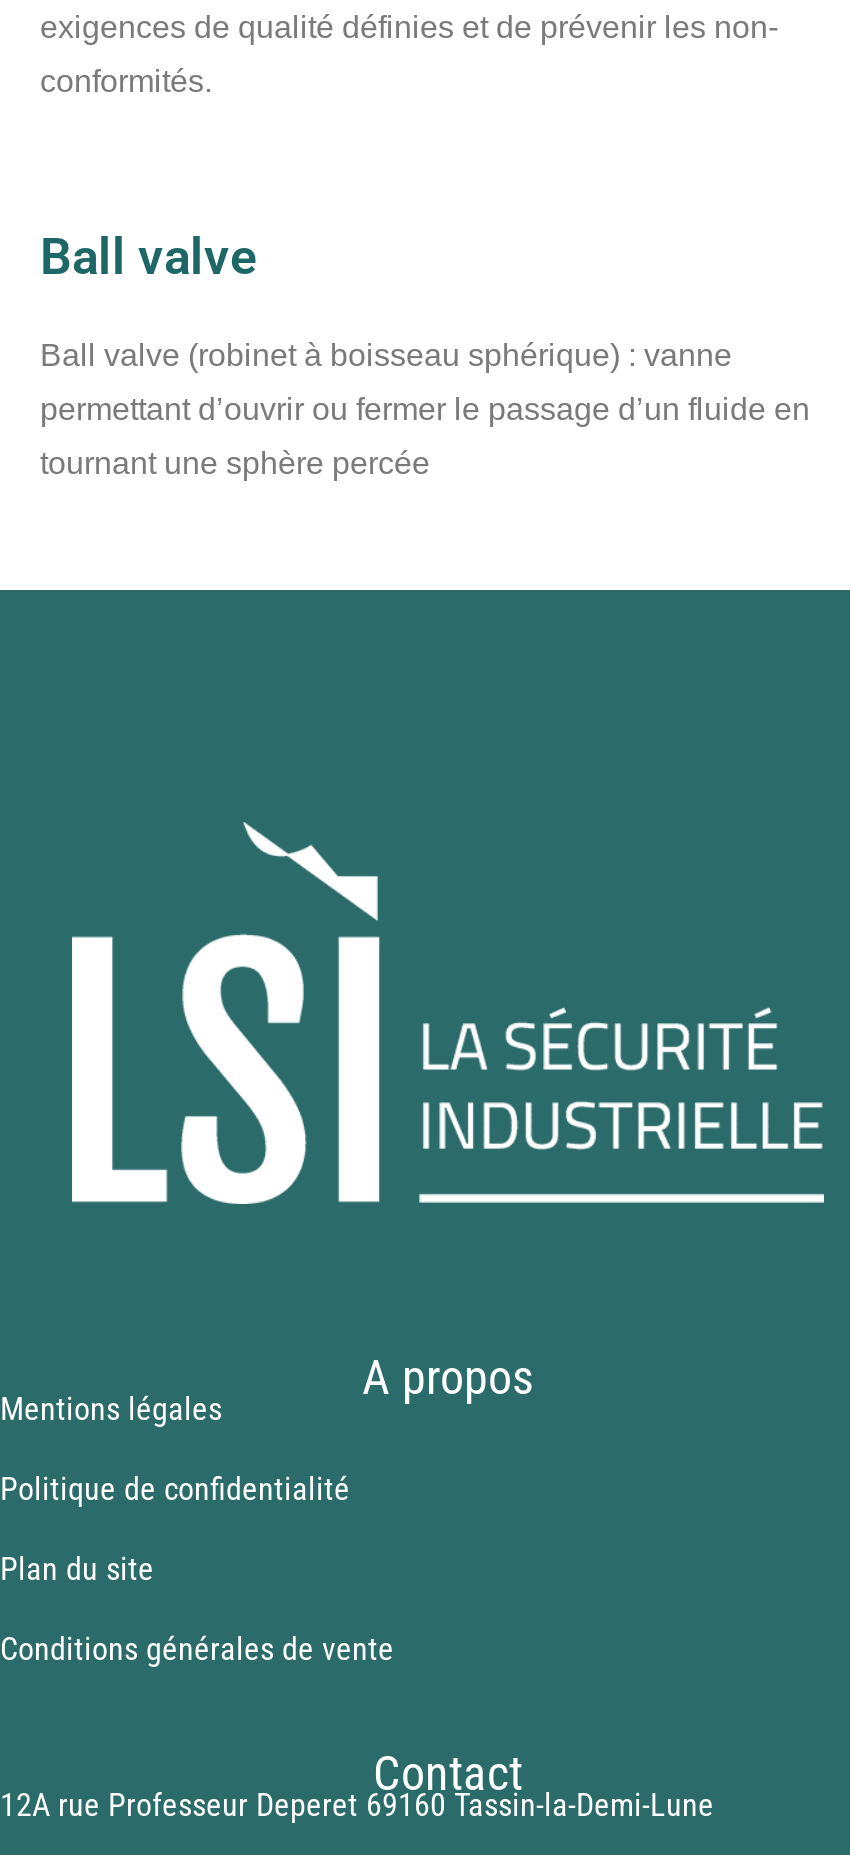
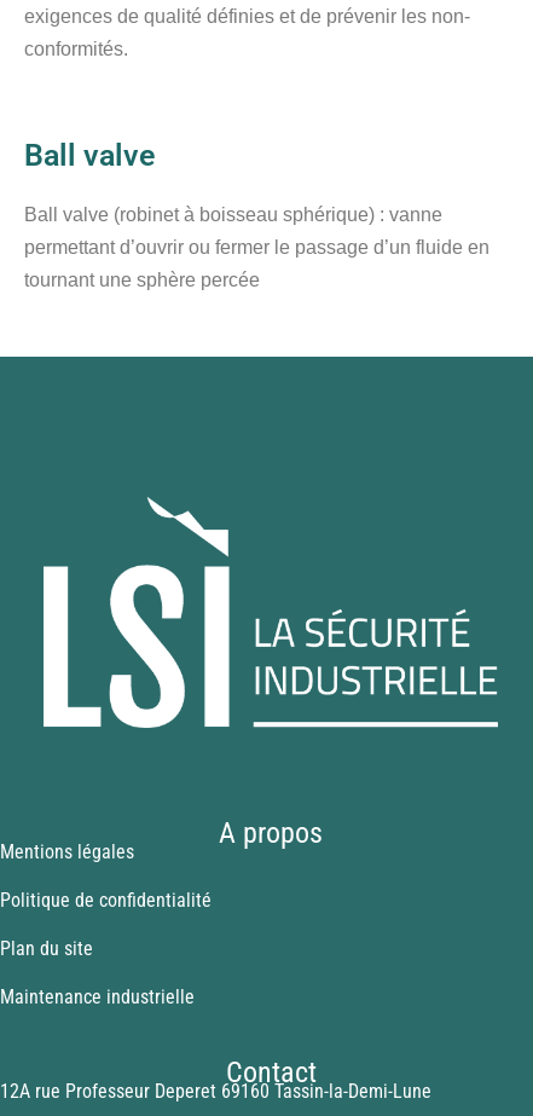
[0,1631,394,1669] Conditions générales de vente -> [0,986,195,1009] Maintenance industrielle

